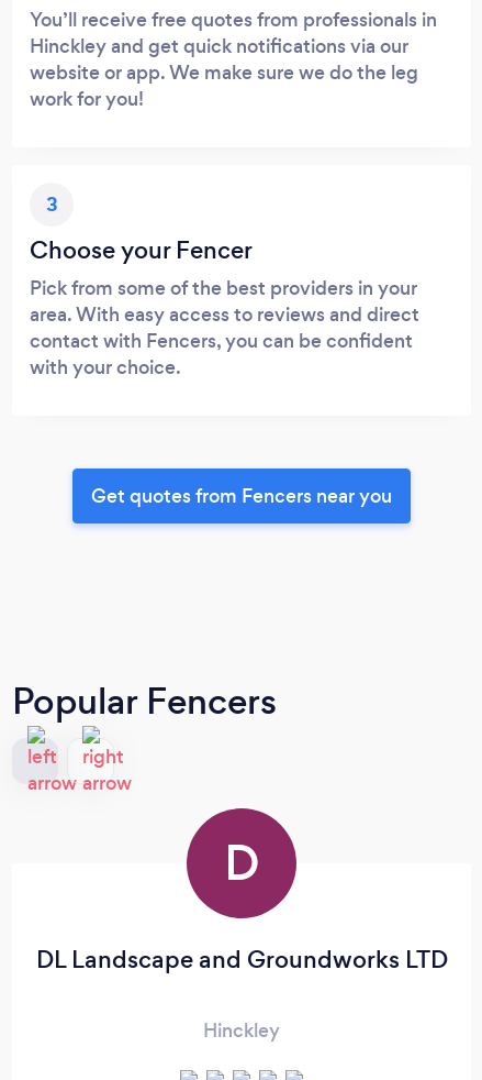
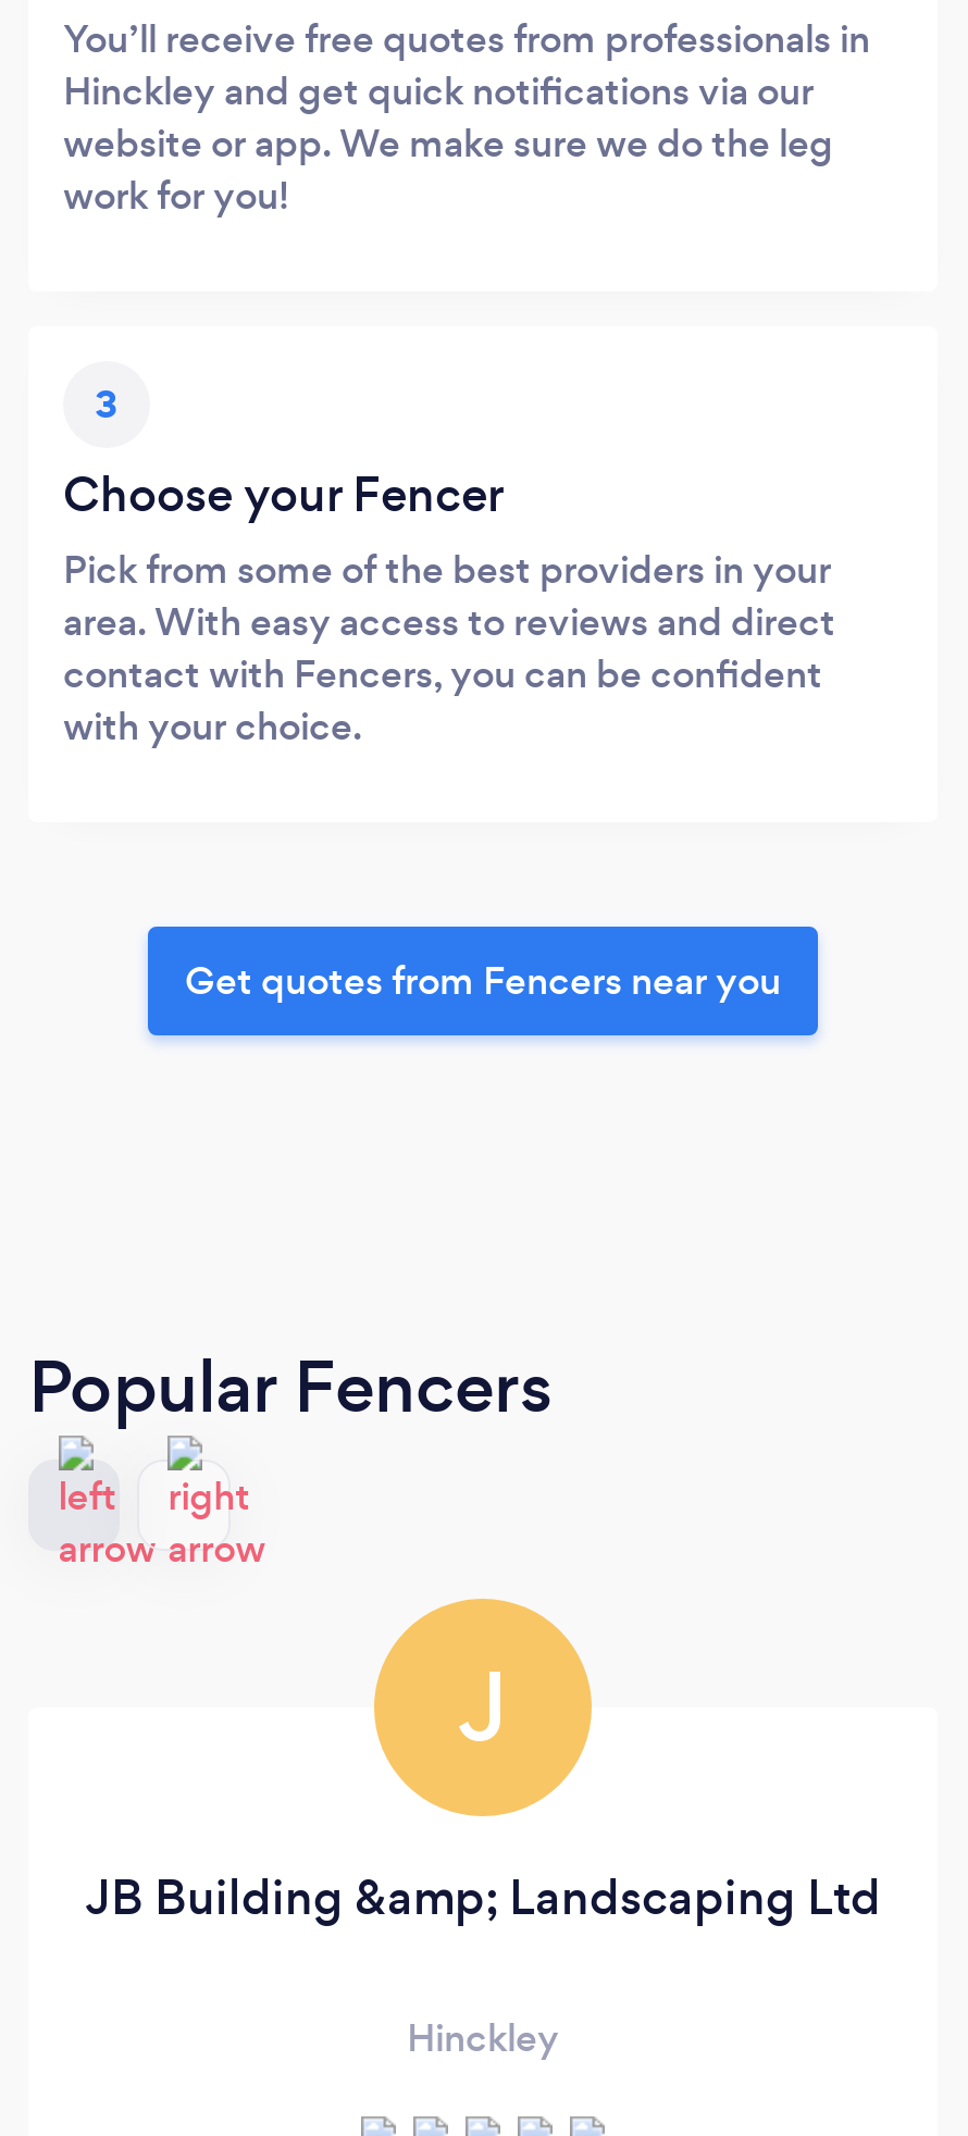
[223,830,260,896] D -> [457,1642,509,1773] J
[36,942,447,977] DL Landscape and Groundworks LTD -> [85,1864,881,1931] JB Building &amp; Landscaping Ltd

